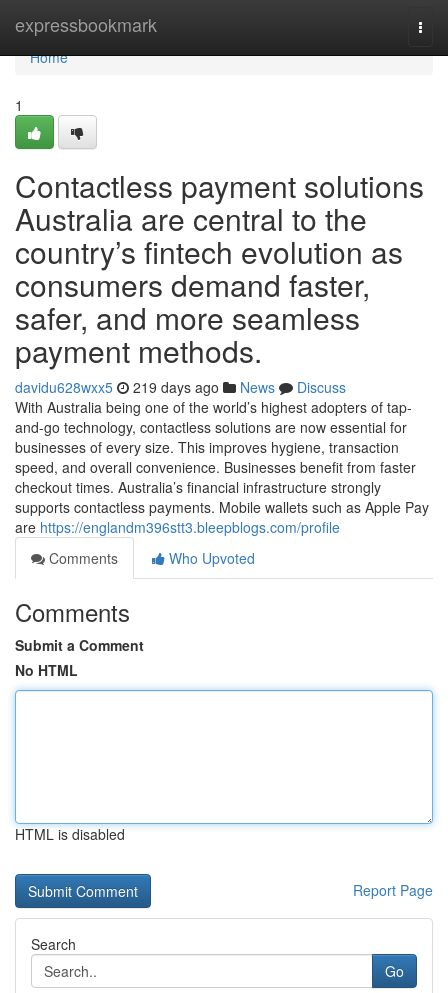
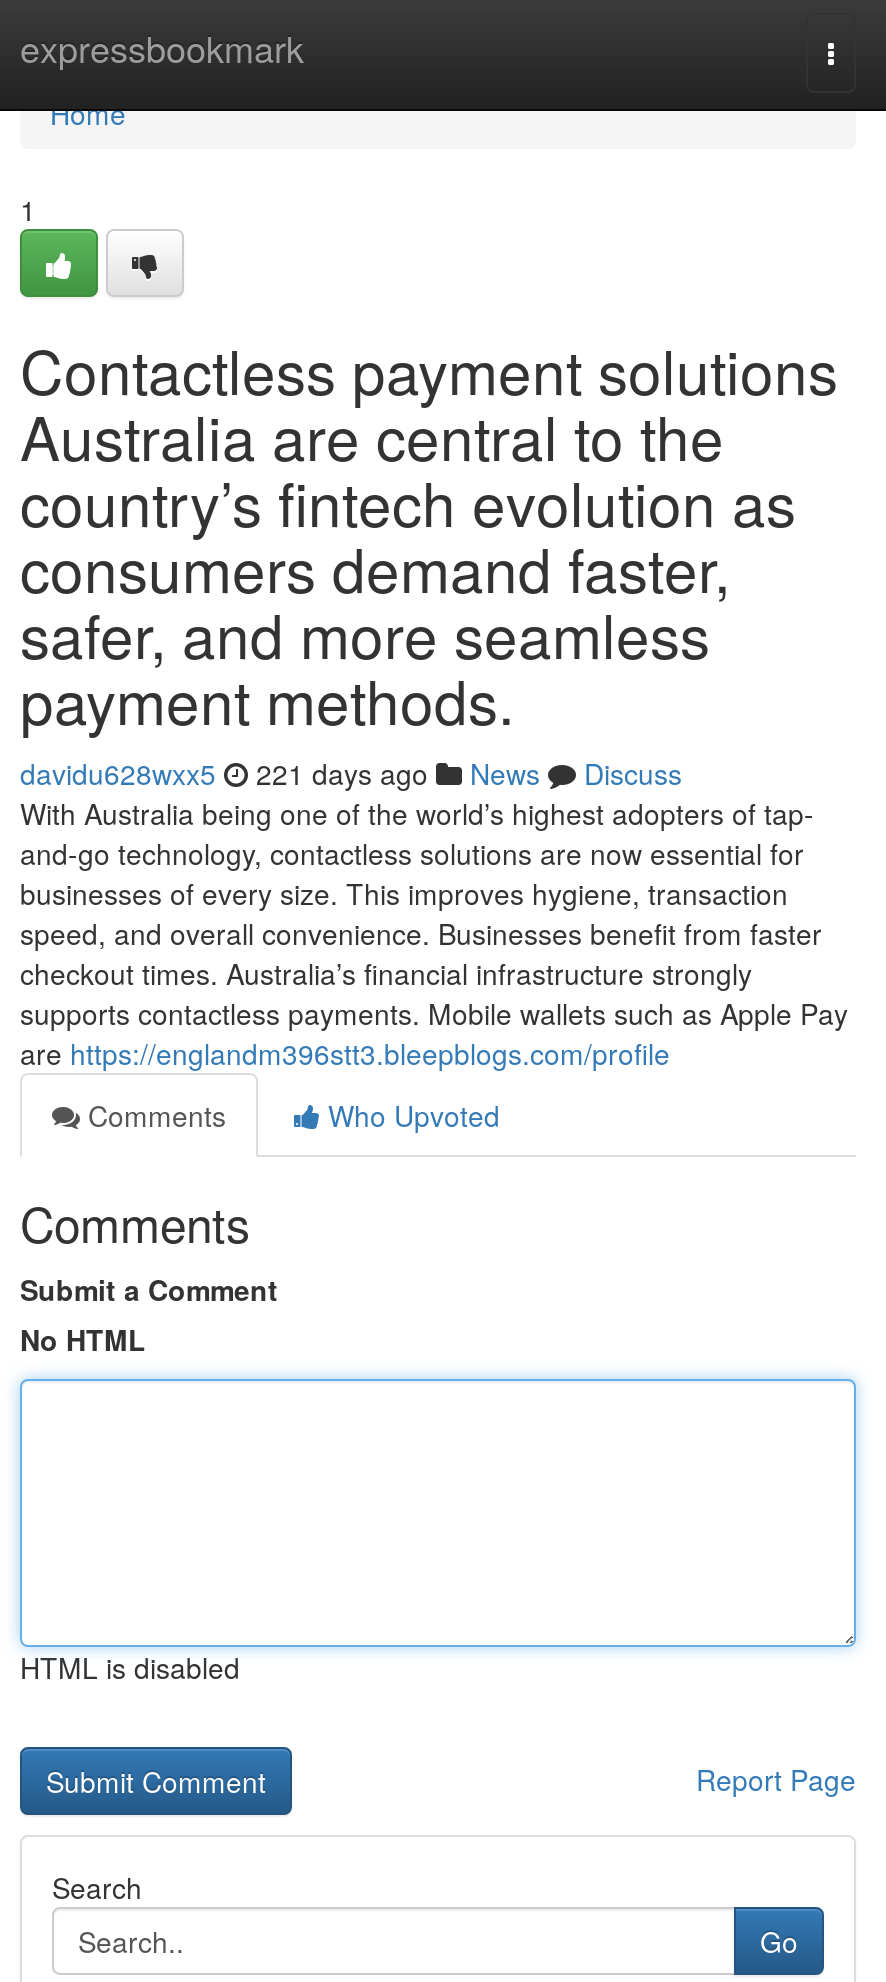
[15,377,346,397] davidu628wxx5 219 days ago News Discuss -> [20,753,682,793] davidu628wxx5 221 days ago News Discuss

